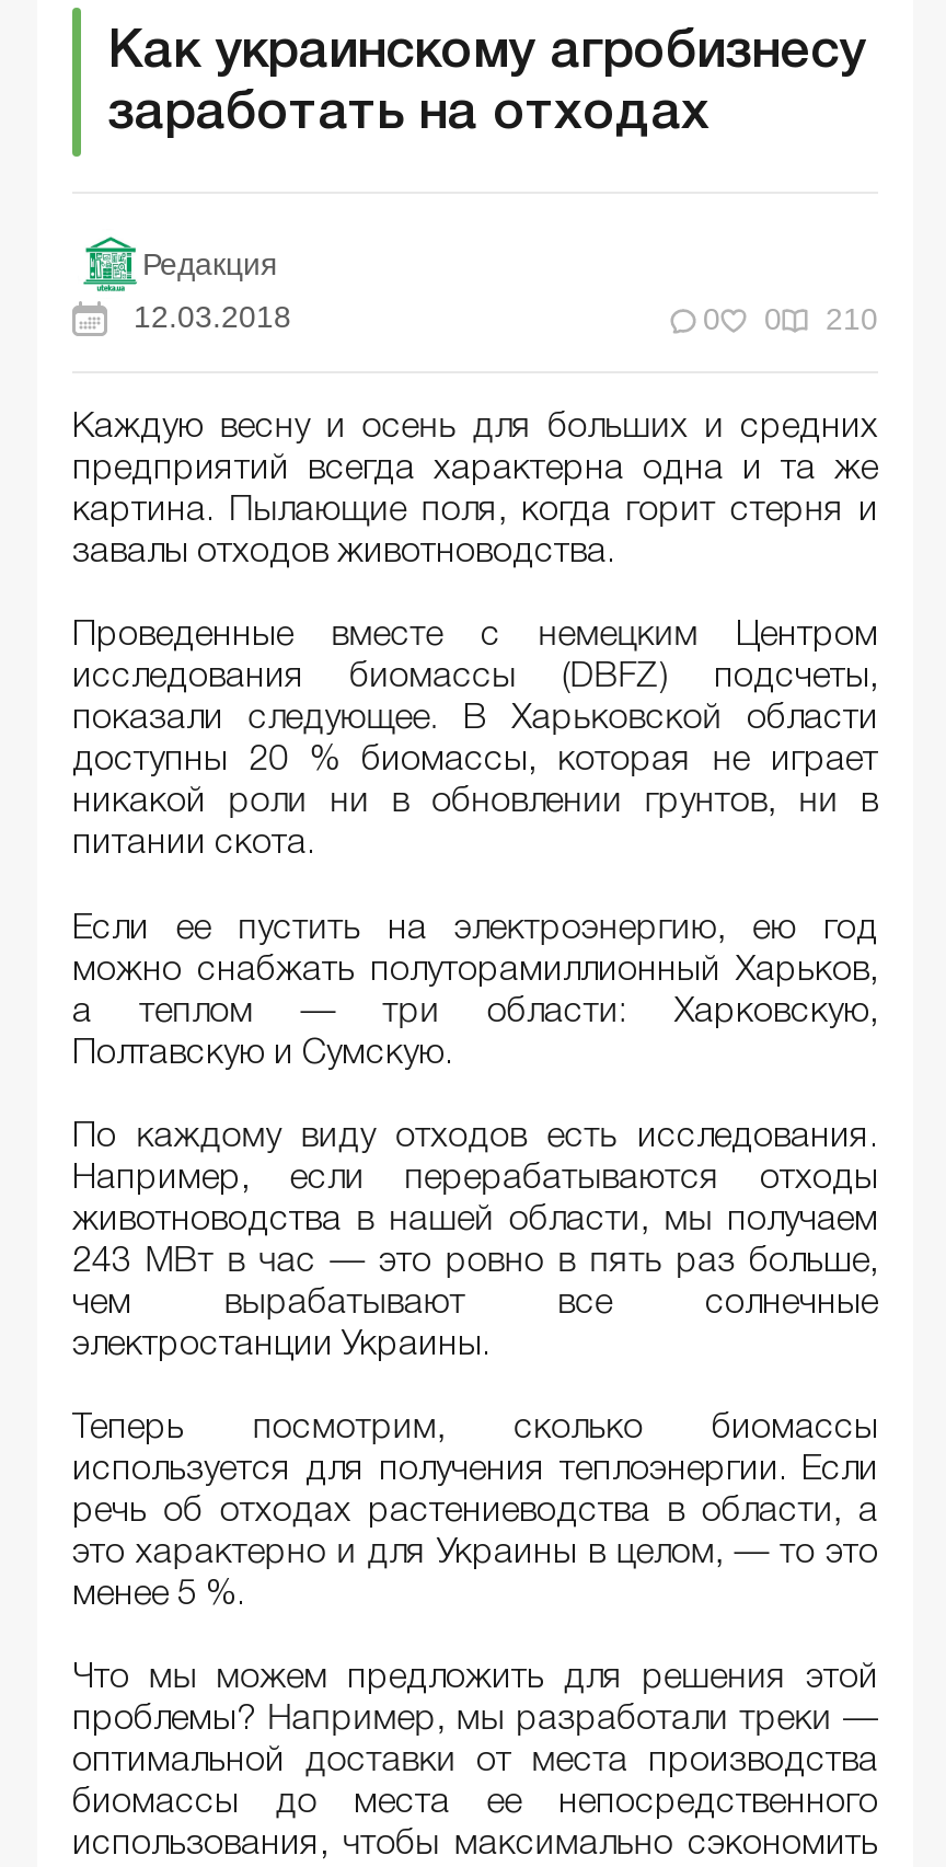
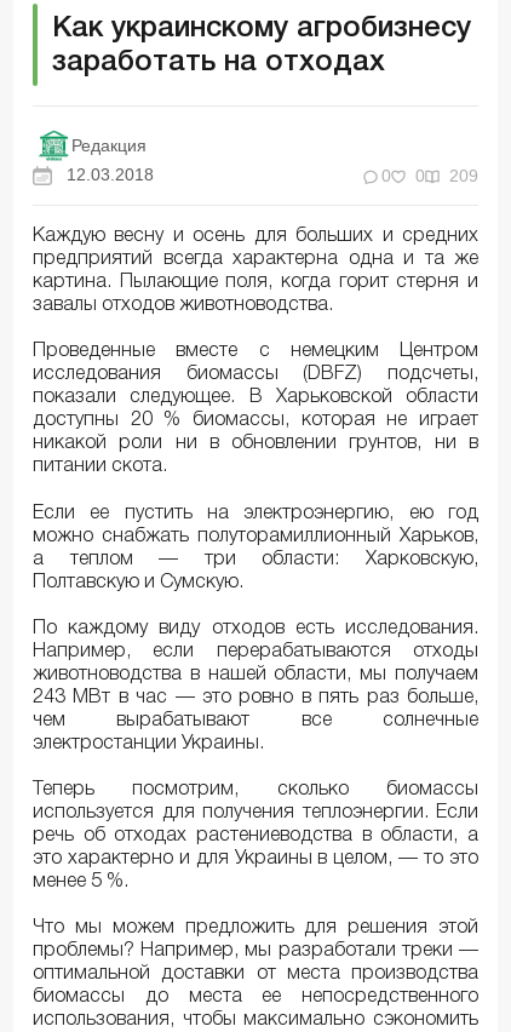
[826,300,878,335] 210 -> [449,165,478,185] 209

